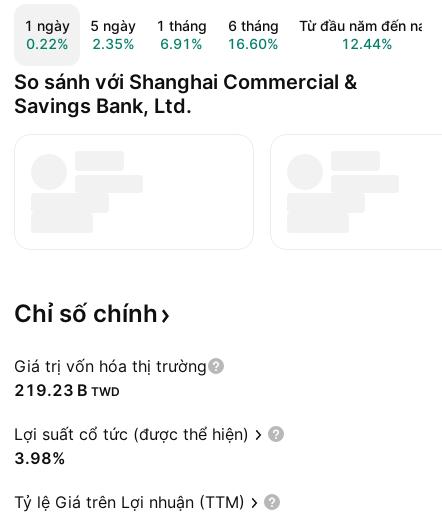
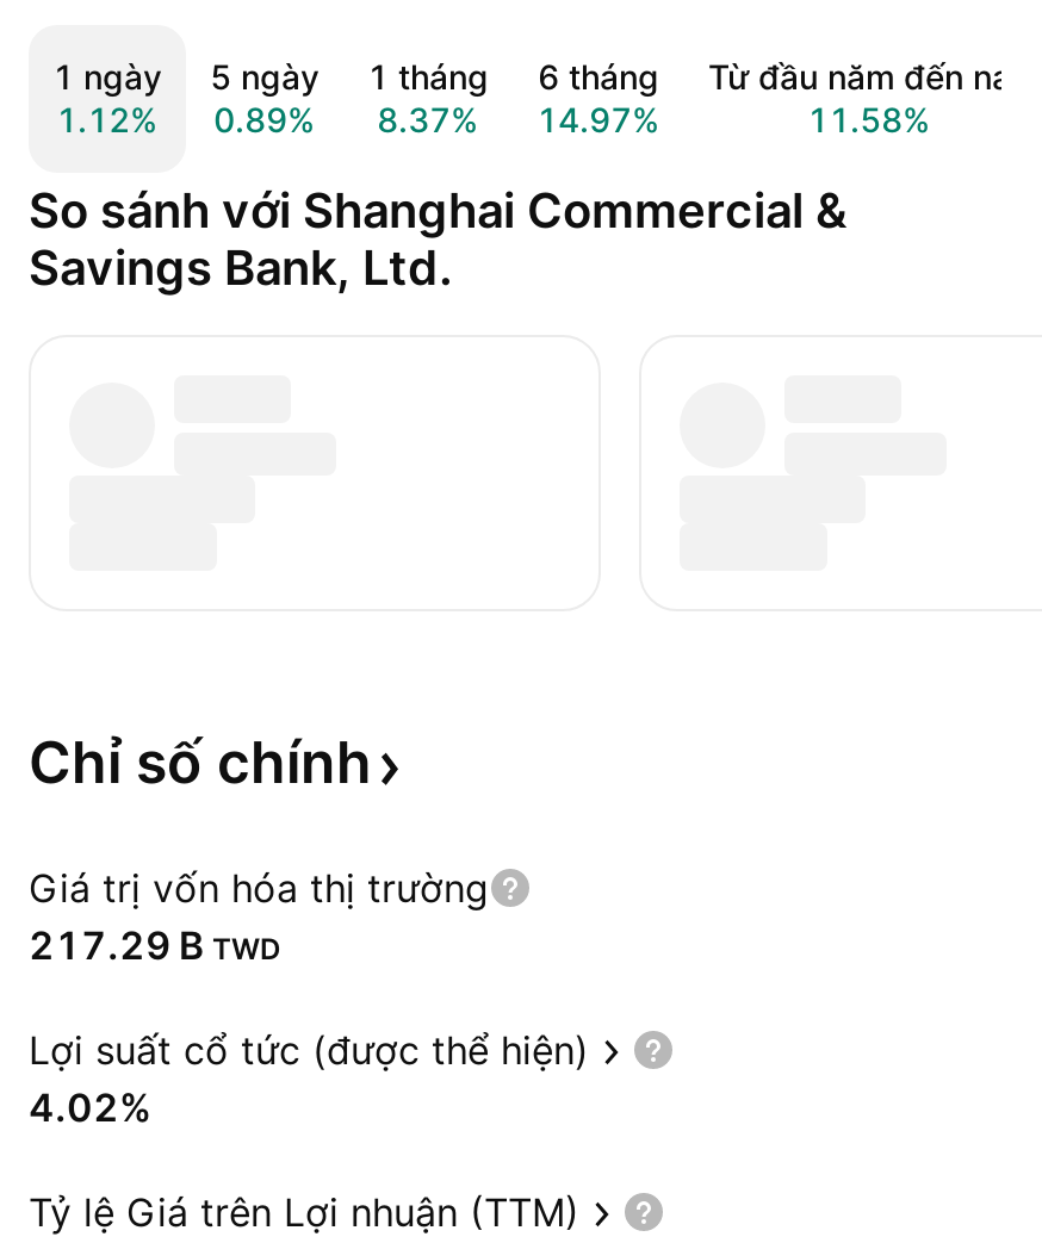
[25,35,68,52] 0.22% -> [56,99,159,139] 1.12%
[91,35,134,52] 2.35% -> [213,99,316,139] 0.89%
[160,35,203,52] 6.91% -> [377,99,479,139] 8.37%
[227,35,279,52] 16.60% -> [536,99,660,139] 14.97%
[340,35,392,52] 12.44% -> [807,99,931,139] 11.58%
[14,380,120,400] 219.23 B TWD -> [29,921,281,969] 217.29 B TWD
[14,448,66,468] 3.98% -> [29,1083,153,1131] 4.02%

